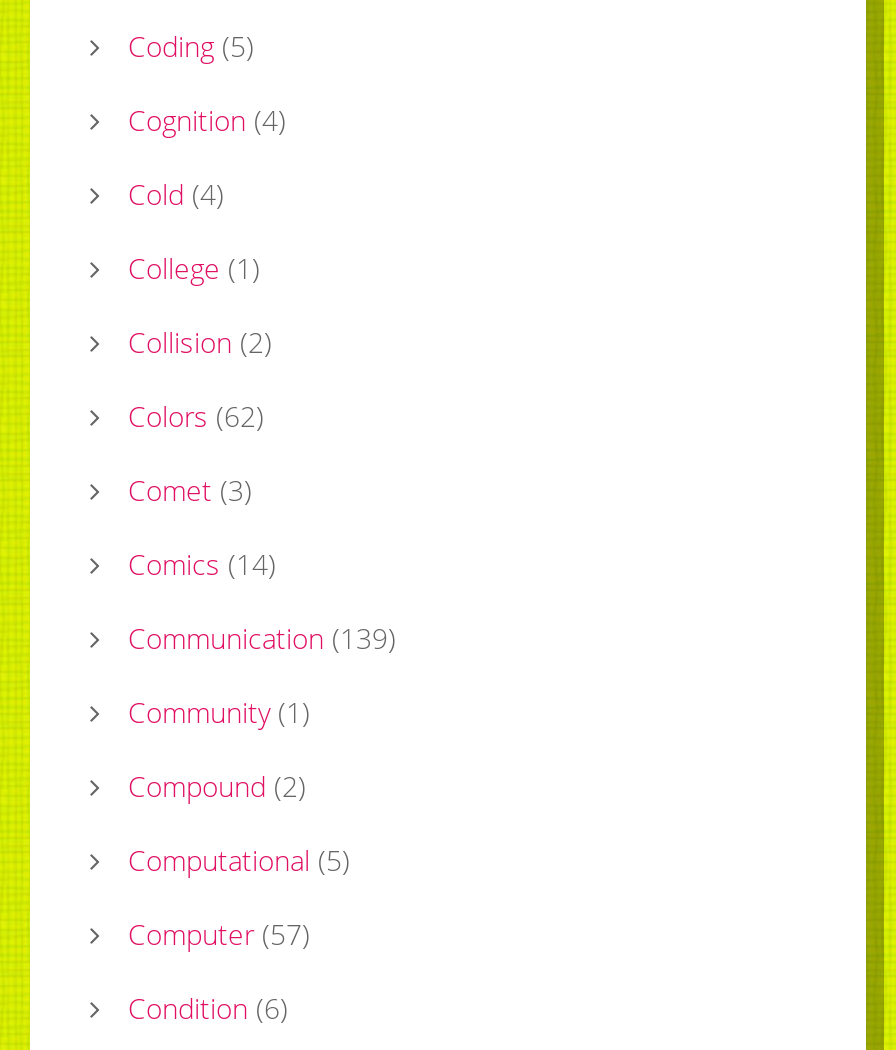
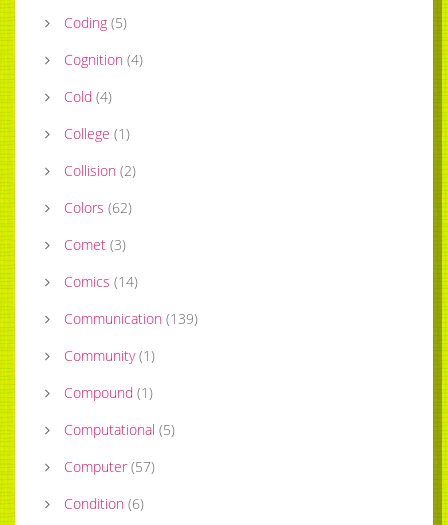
[128,766,306,804] Compound (2) -> [64,383,153,402] Compound (1)

